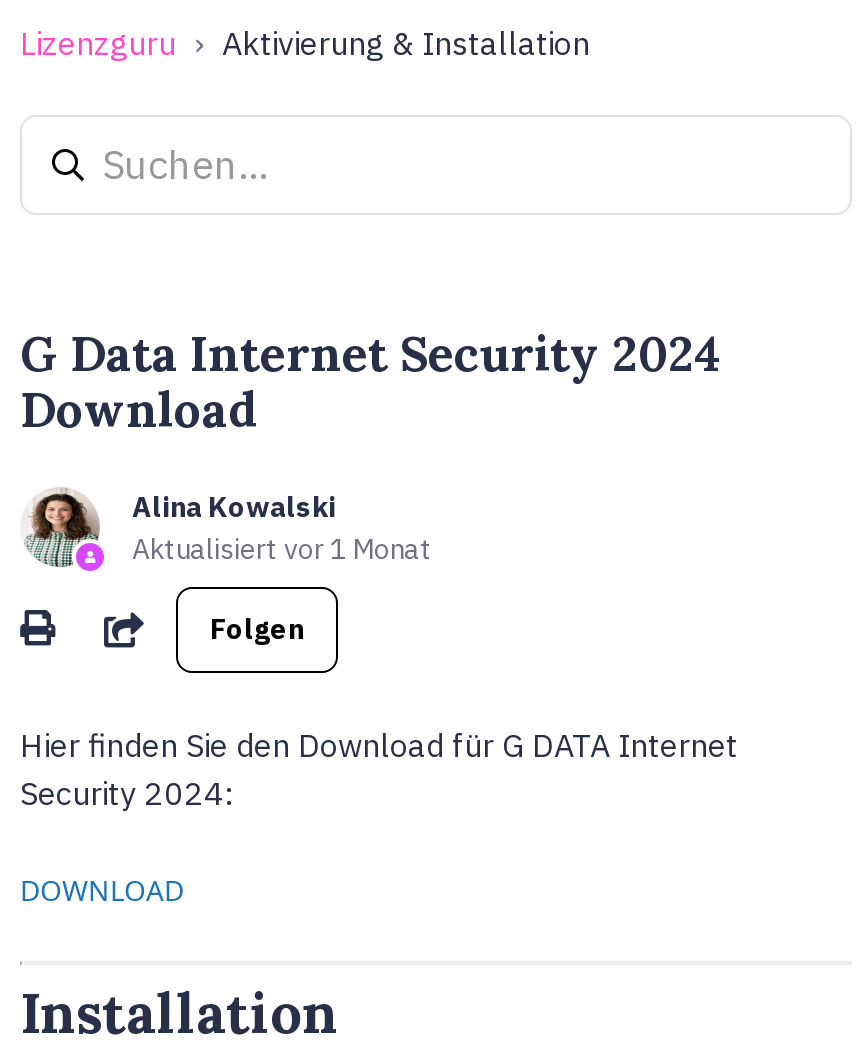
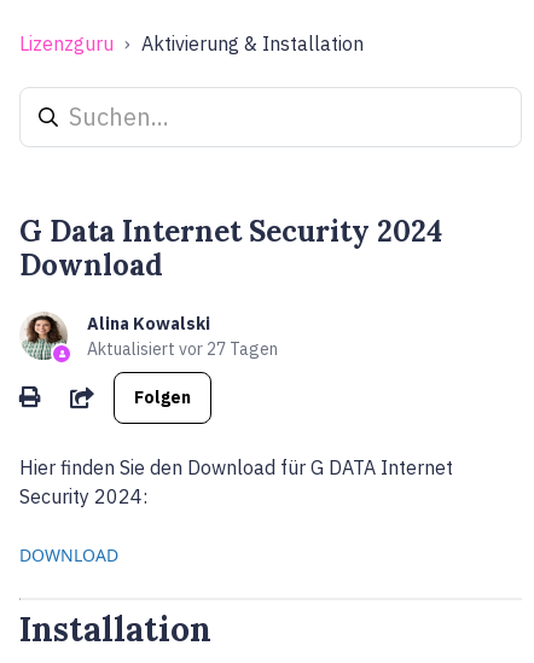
[132,531,432,567] Aktualisiert vor 1 Monat -> [87,338,278,360] Aktualisiert vor 27 Tagen

